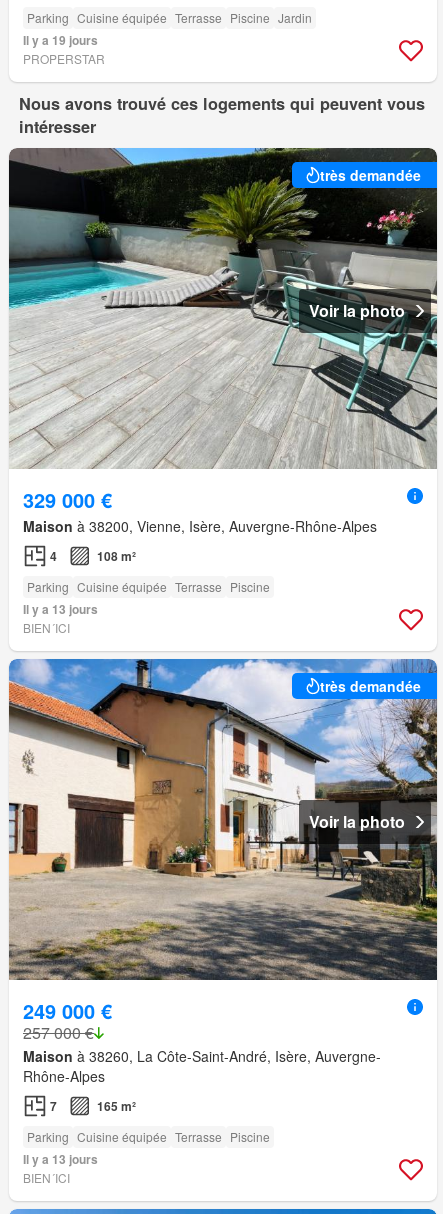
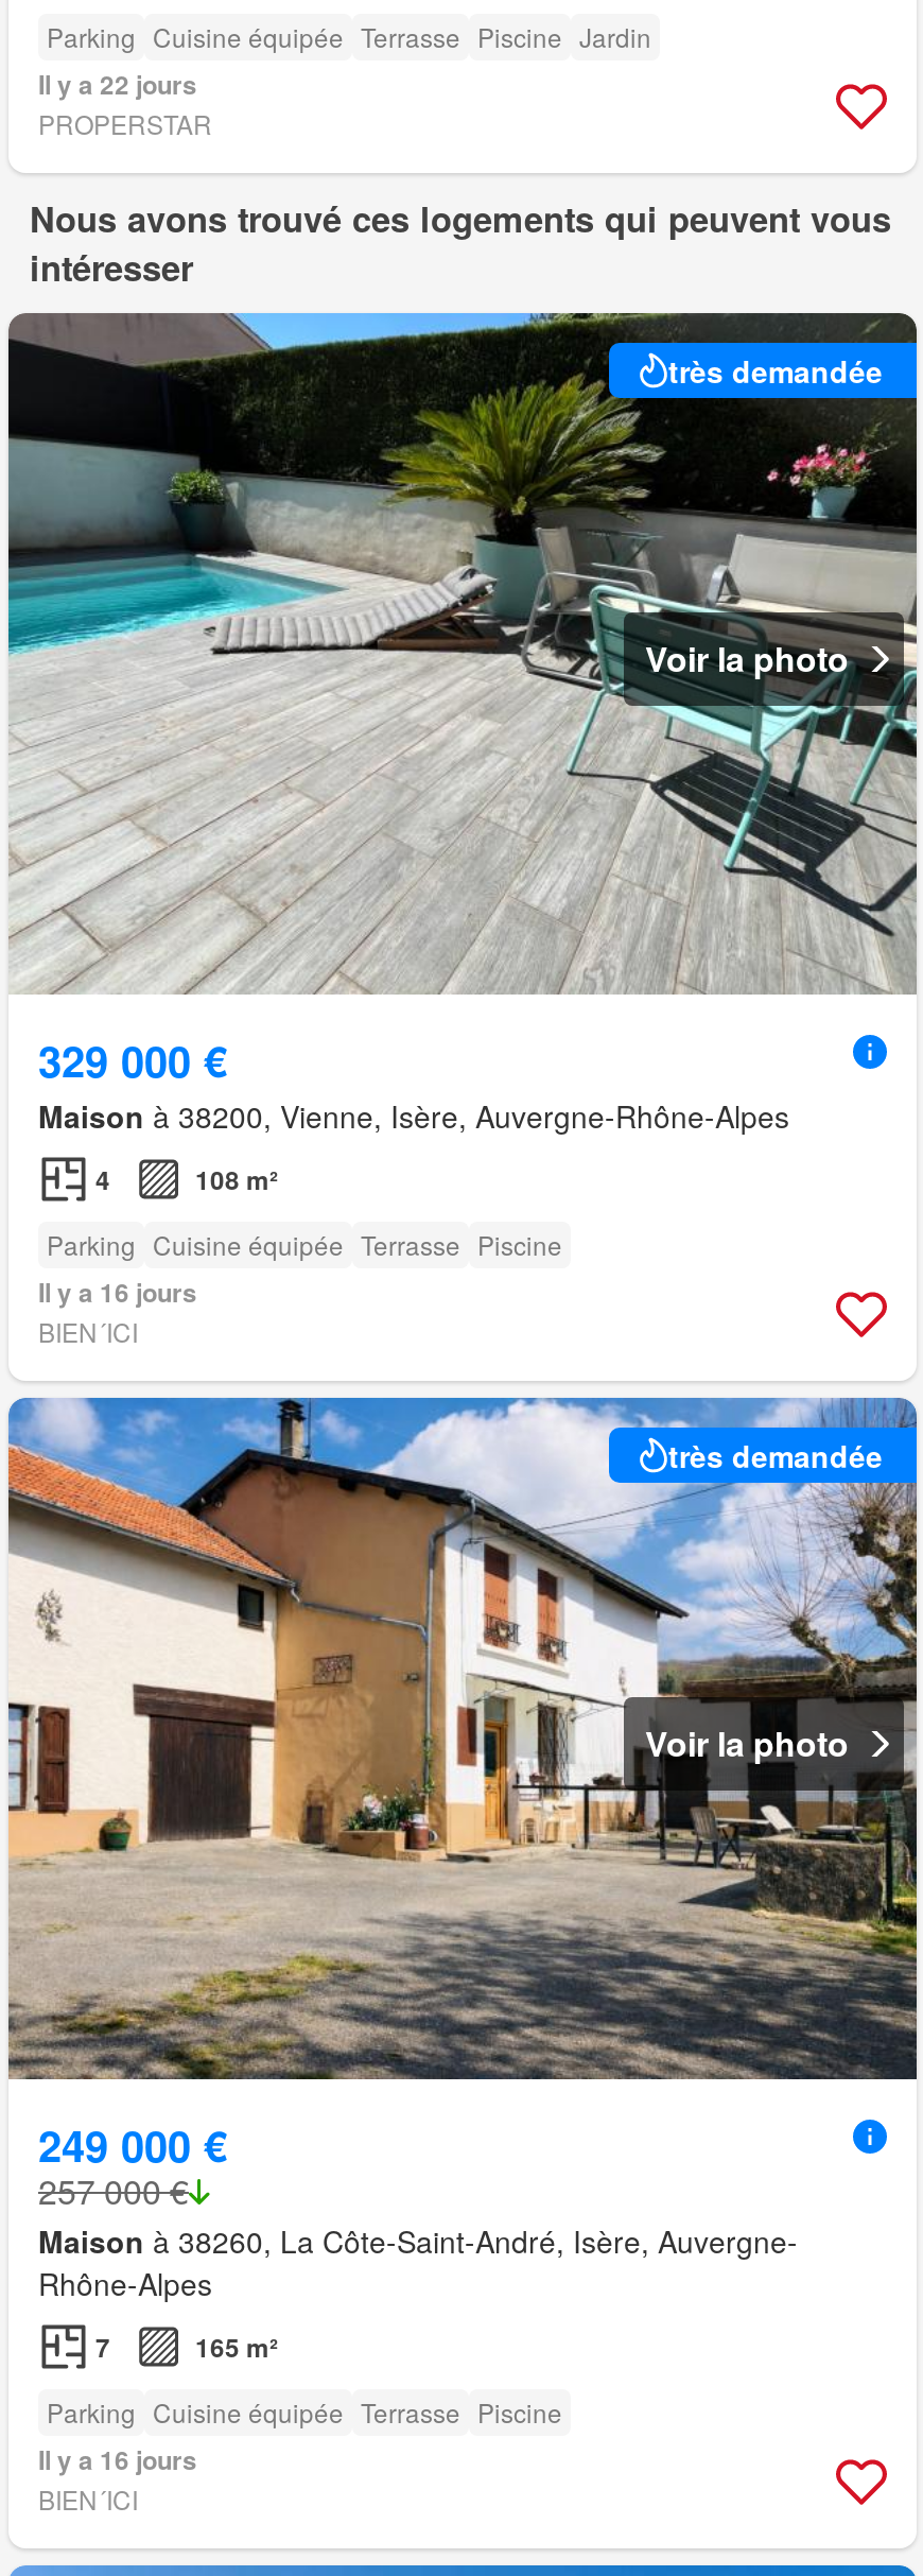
[23,31,98,49] Il y a 19 jours -> [38,65,197,103] Il y a 22 jours
[23,600,98,618] Il y a 13 jours -> [38,1273,197,1311] Il y a 16 jours
[23,1150,98,1168] Il y a 13 jours -> [38,2441,197,2479] Il y a 16 jours

